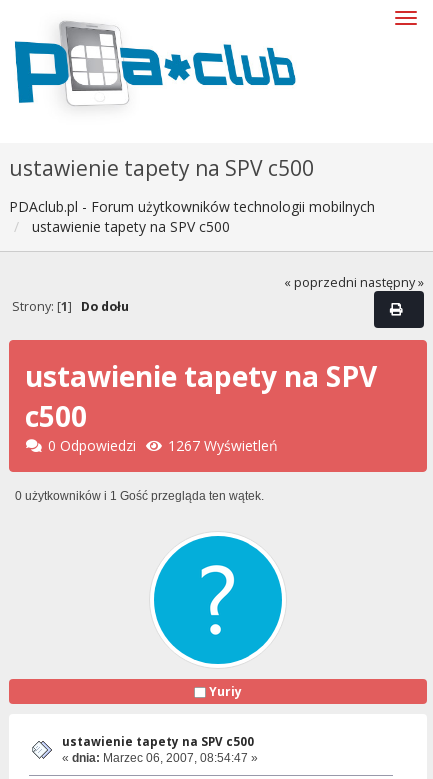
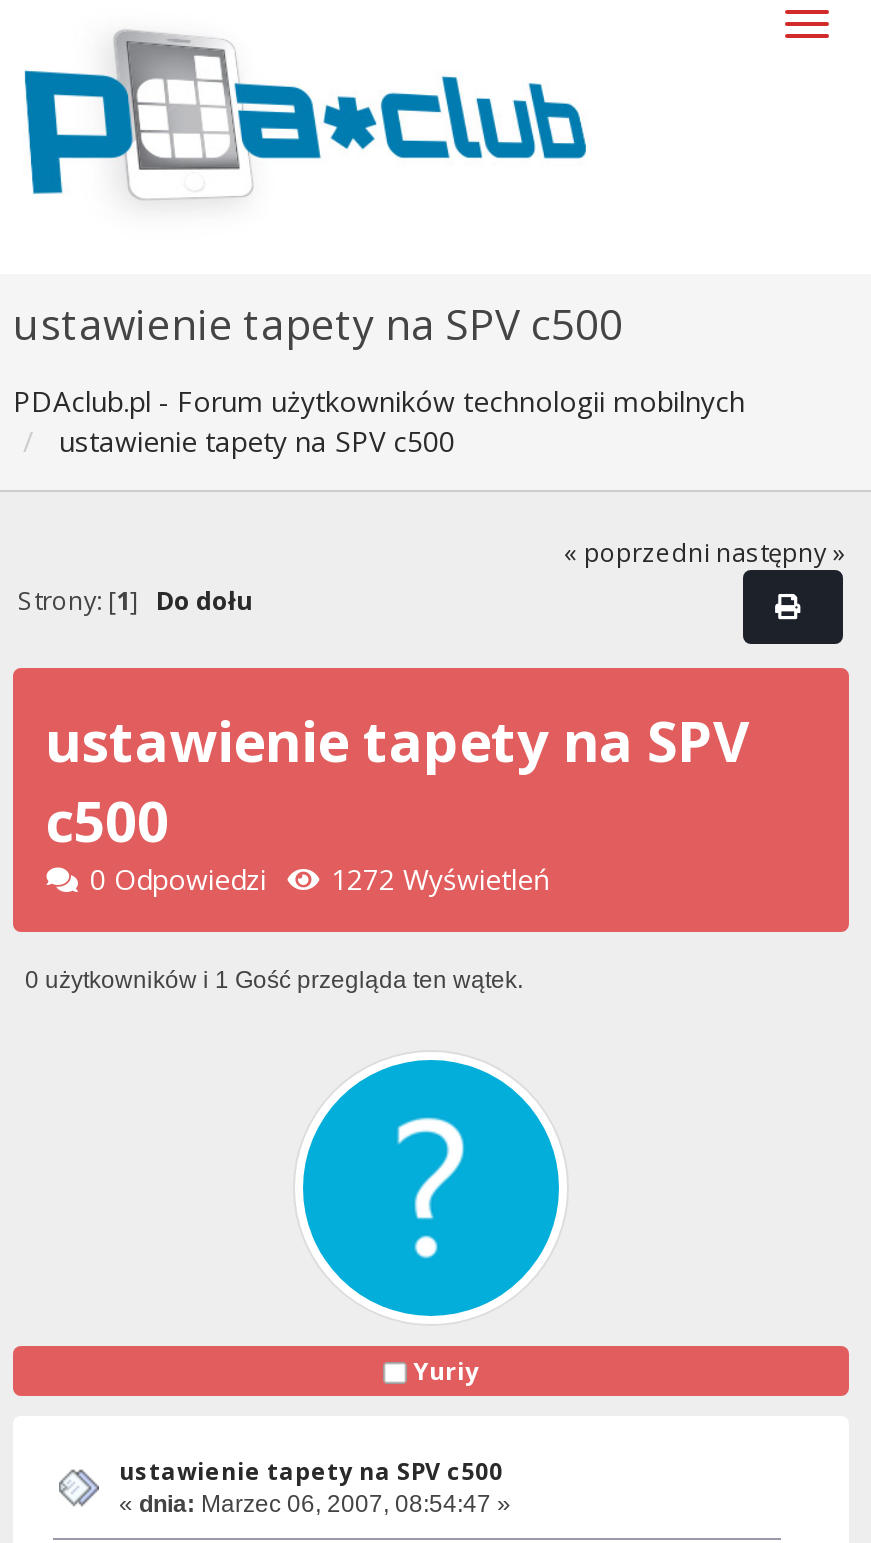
[47,436,278,455] 0 Odpowiedzi 1267 Wyświetleń -> [90,860,551,898] 0 Odpowiedzi 1272 Wyświetleń

